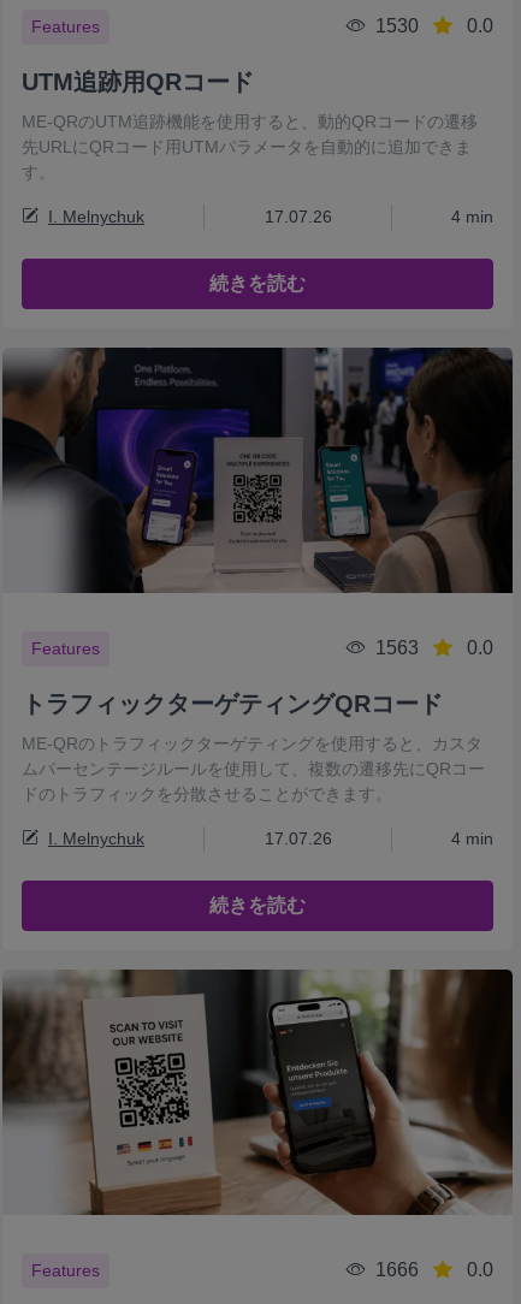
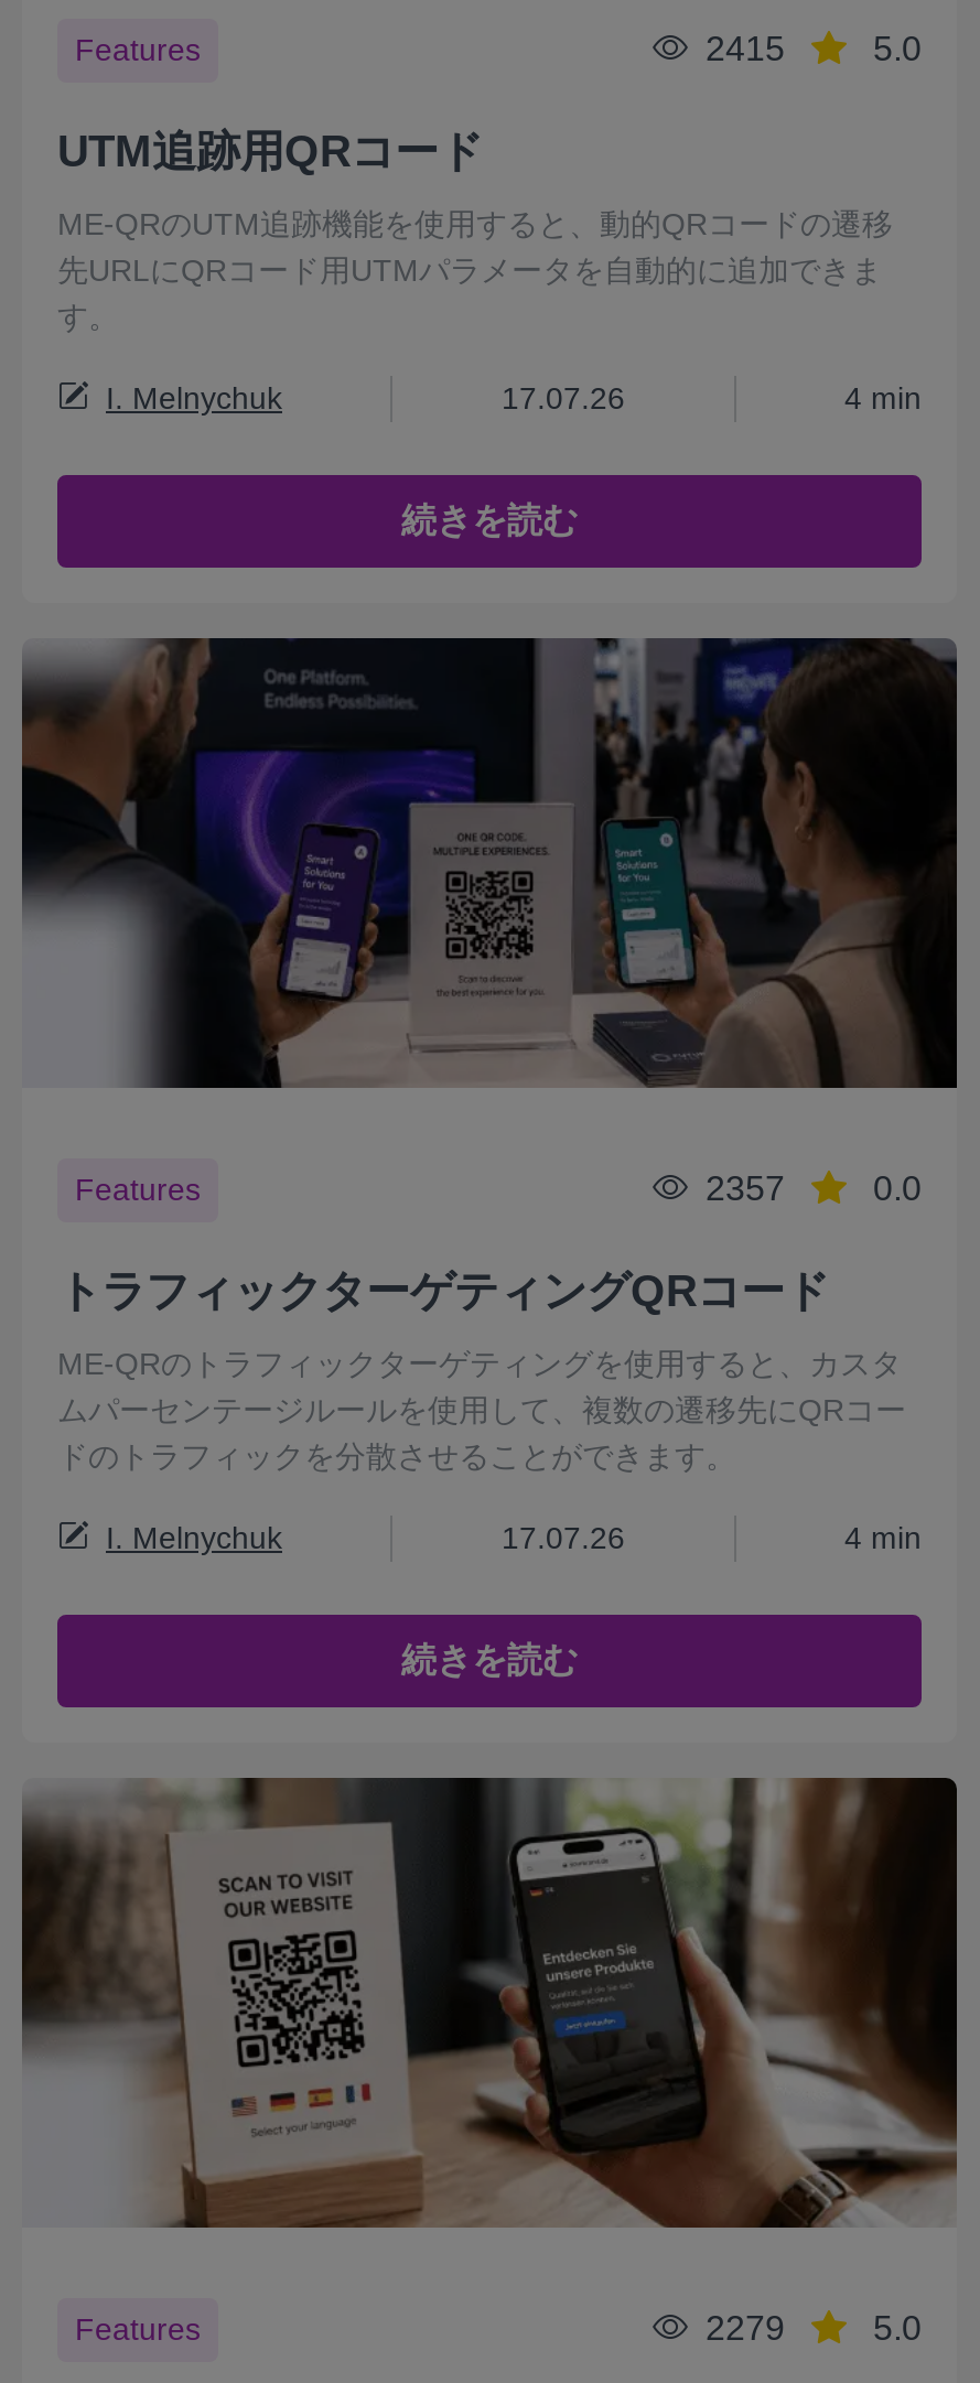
[375,16,419,36] 1530 -> [706,30,785,67] 2415
[462,16,493,36] 0.0 -> [864,30,922,67] 5.0
[375,638,419,658] 1563 -> [706,1170,785,1207] 2357
[375,1260,419,1280] 1666 -> [706,2309,785,2347] 2279
[462,1260,493,1280] 0.0 -> [864,2309,922,2347] 5.0

